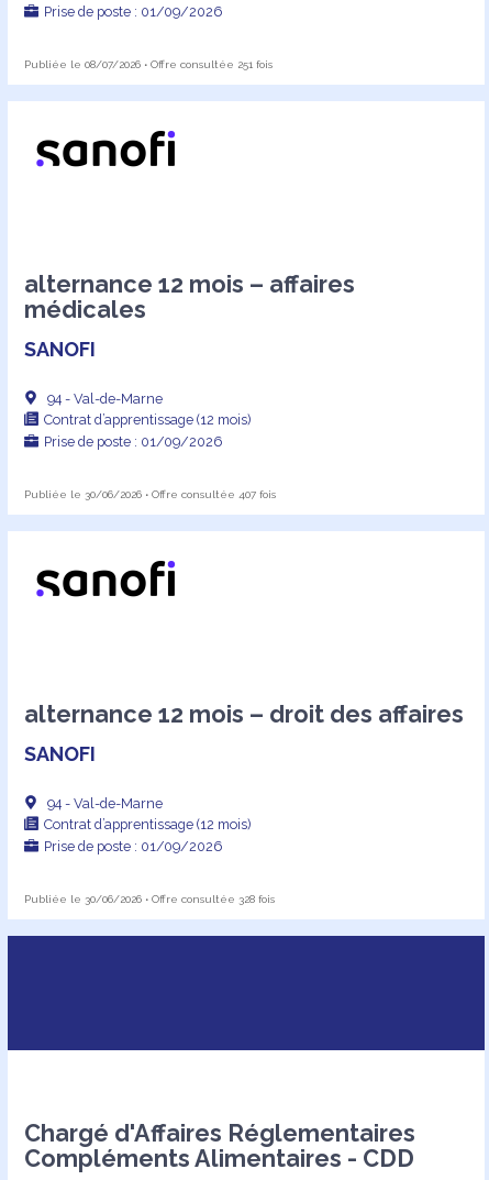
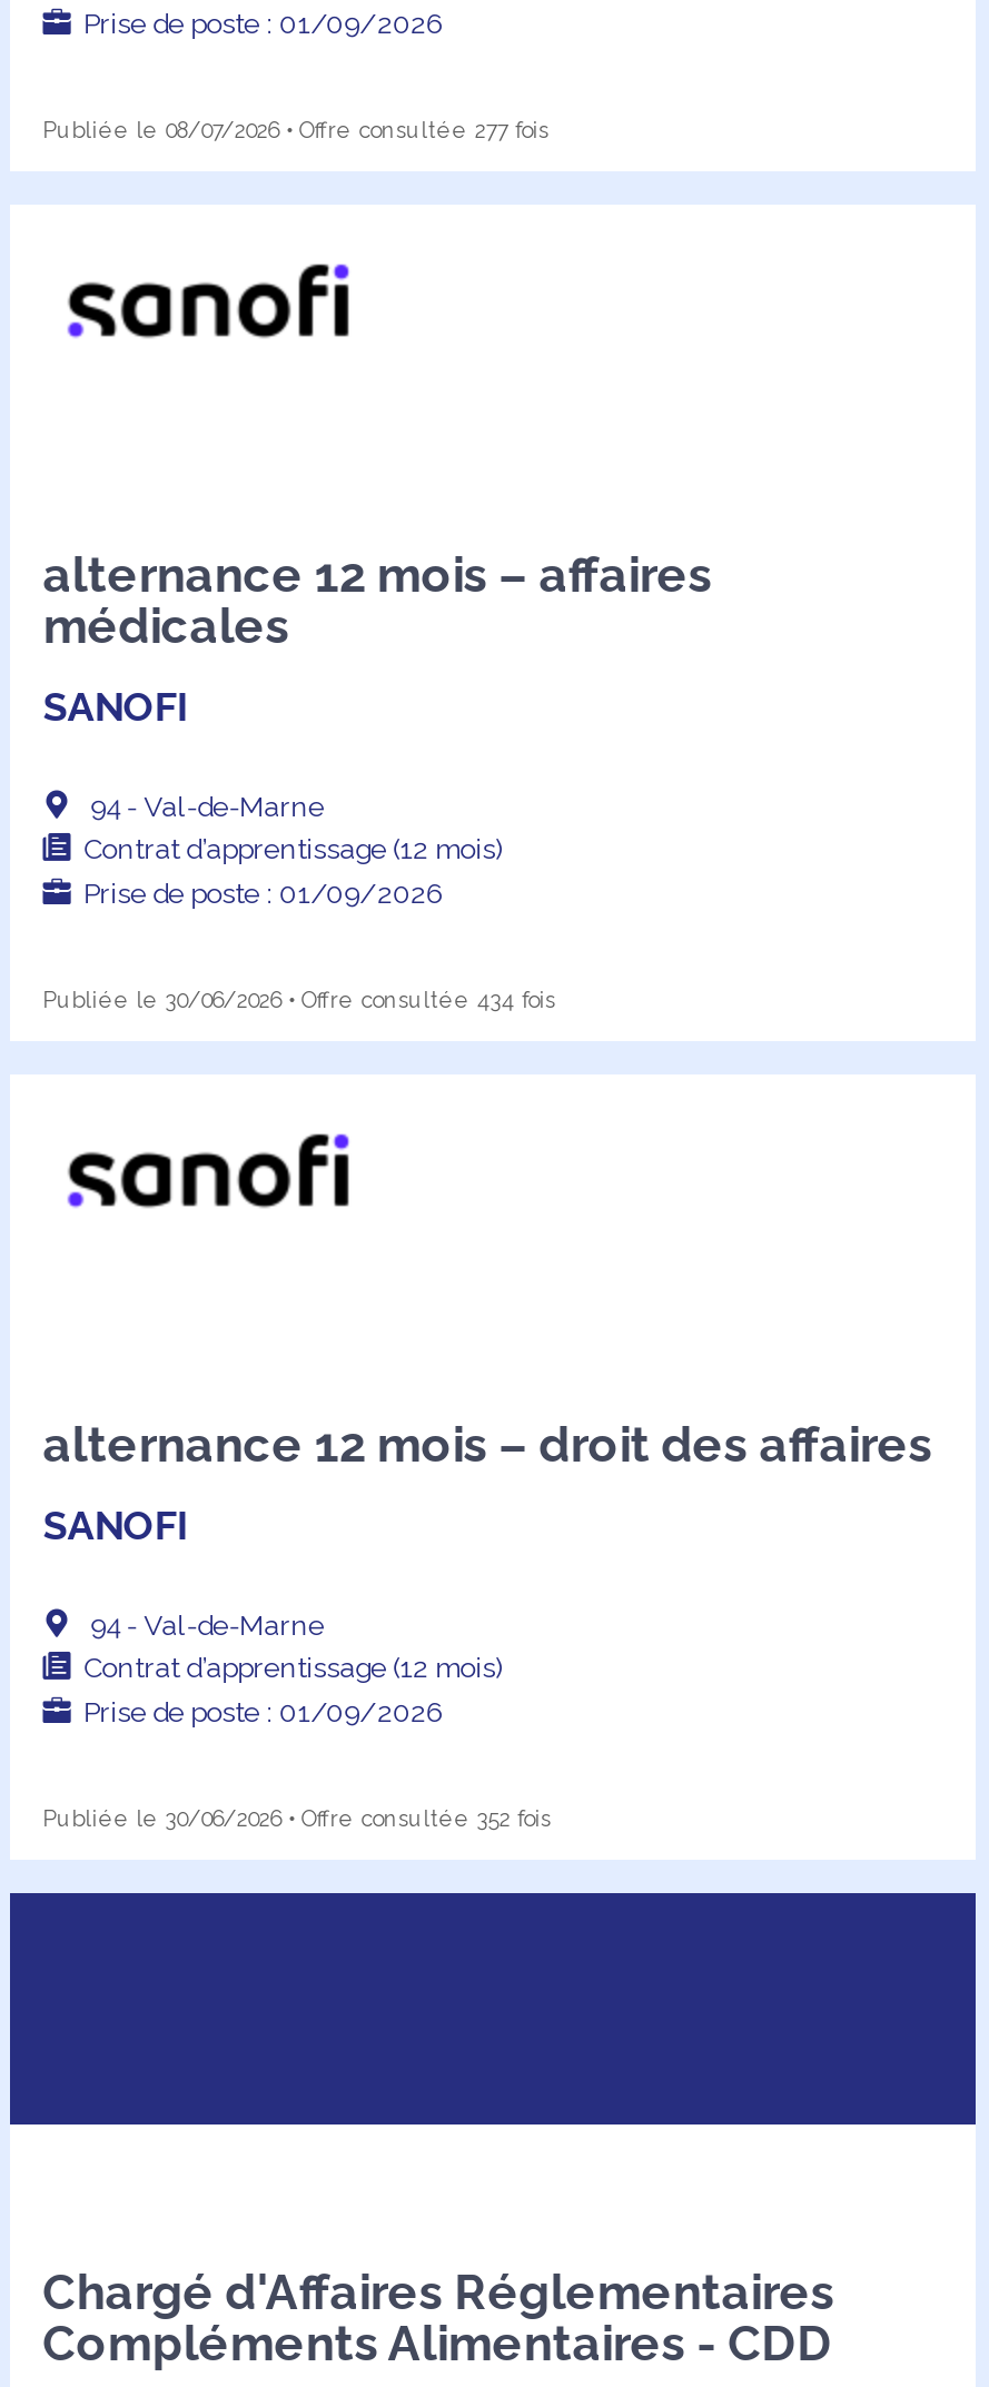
[24,58,272,70] Publiée le 08/07/2026 • Offre consultée 251 fois -> [43,117,548,141] Publiée le 08/07/2026 • Offre consultée 277 fois
[24,488,276,500] Publiée le 30/06/2026 • Offre consultée 407 fois -> [43,987,555,1011] Publiée le 30/06/2026 • Offre consultée 434 fois
[24,893,274,905] Publiée le 30/06/2026 • Offre consultée 328 fois -> [43,1805,550,1830] Publiée le 30/06/2026 • Offre consultée 352 fois

